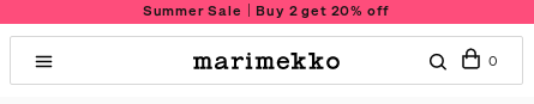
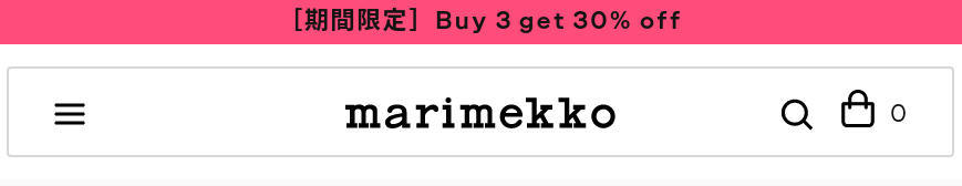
[143,4,390,19] Summer Sale｜Buy 2 get 20% off -> [278,7,683,35] ［期間限定］Buy 3 get 30% off

